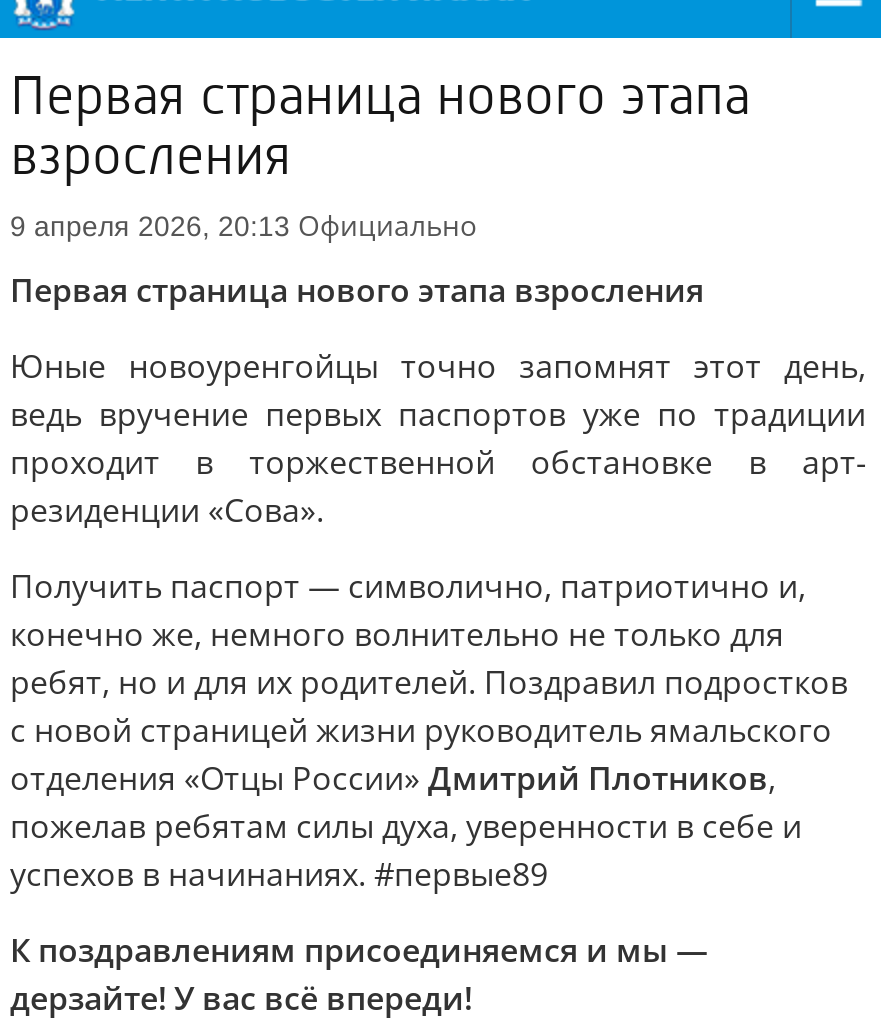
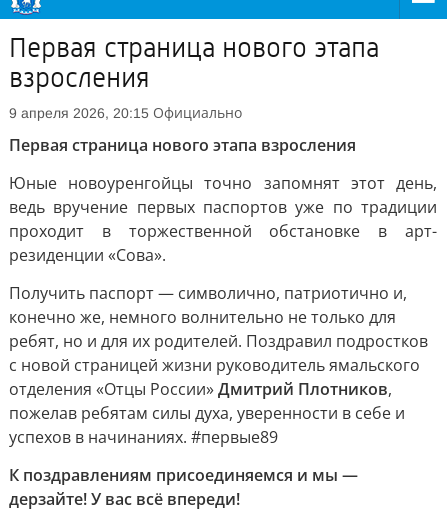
[10,206,476,244] 9 апреля 2026, 20:13 Официально -> [9,103,242,122] 9 апреля 2026, 20:15 Официально

